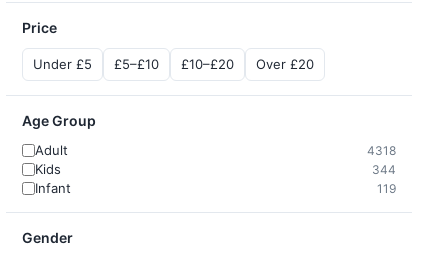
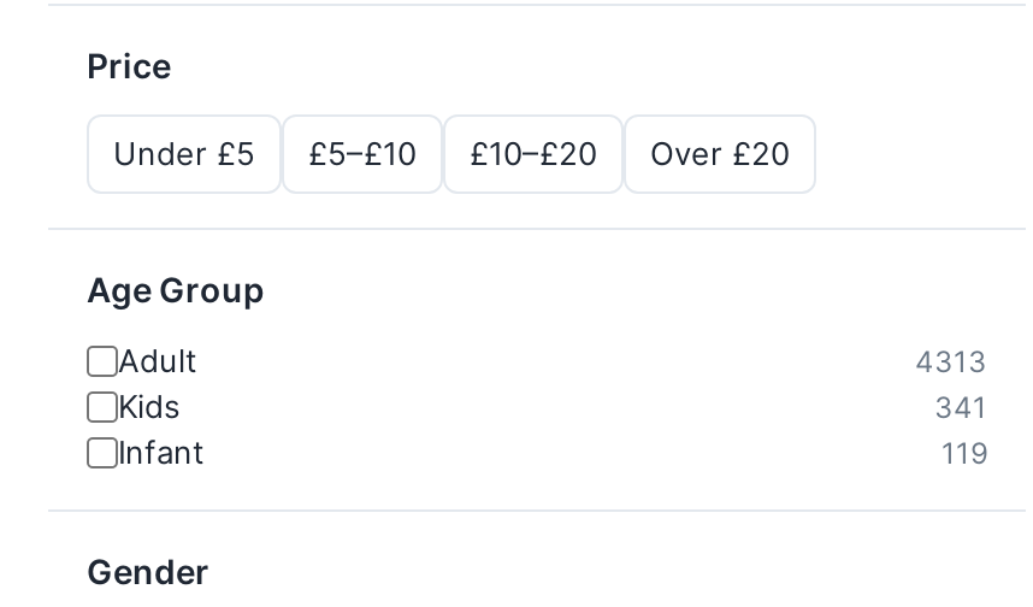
[367,142,396,157] 4318 -> [915,342,987,378] 4313
[372,161,396,176] 344 -> [934,388,987,424] 341

